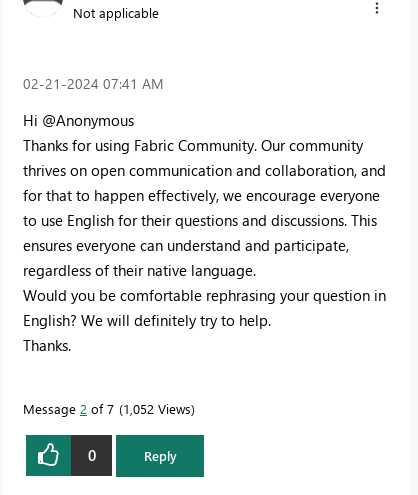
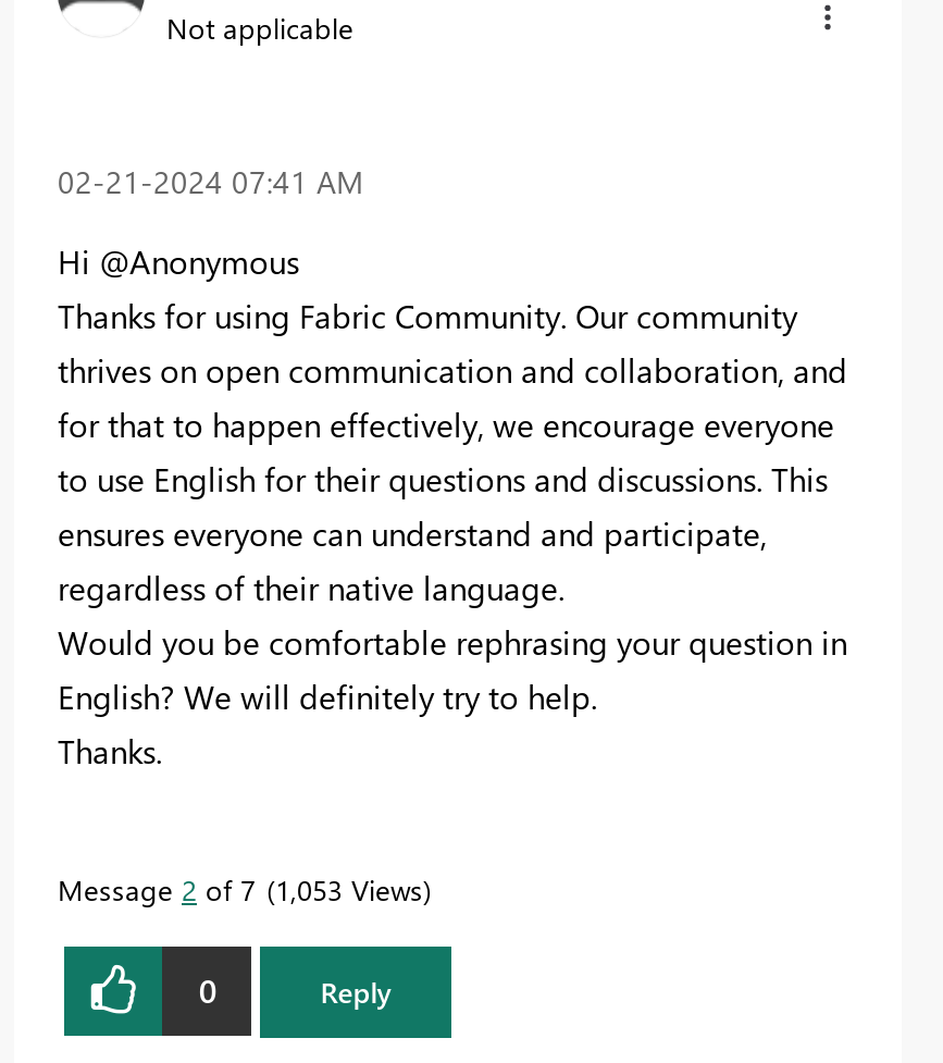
[23,400,191,417] Message 2 of 7 1,052 Views -> [58,870,423,907] Message 2 of 7 1,053 Views

